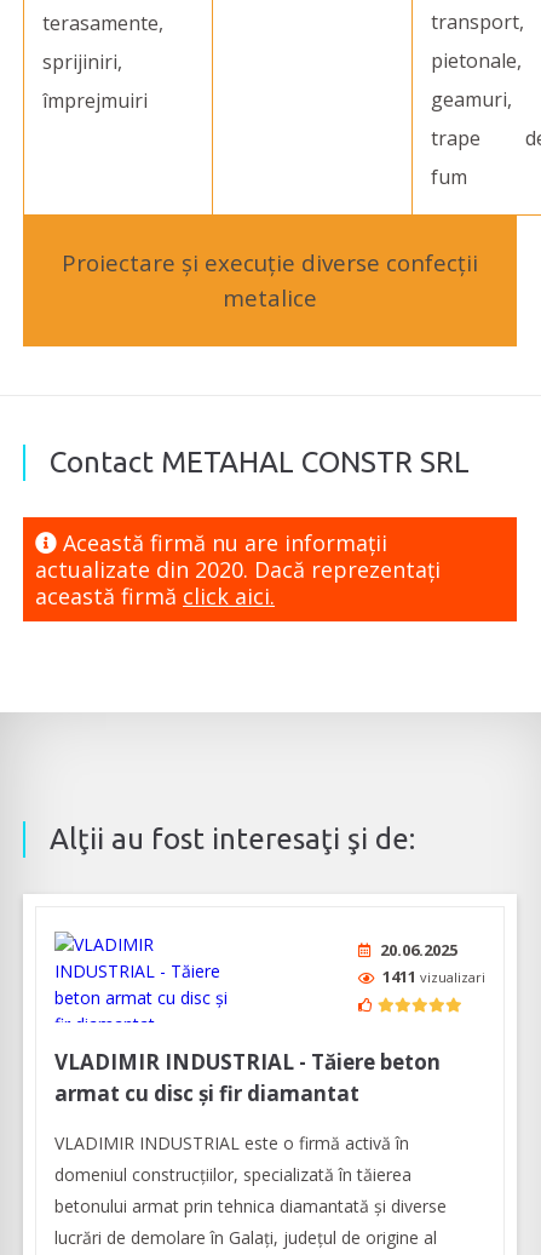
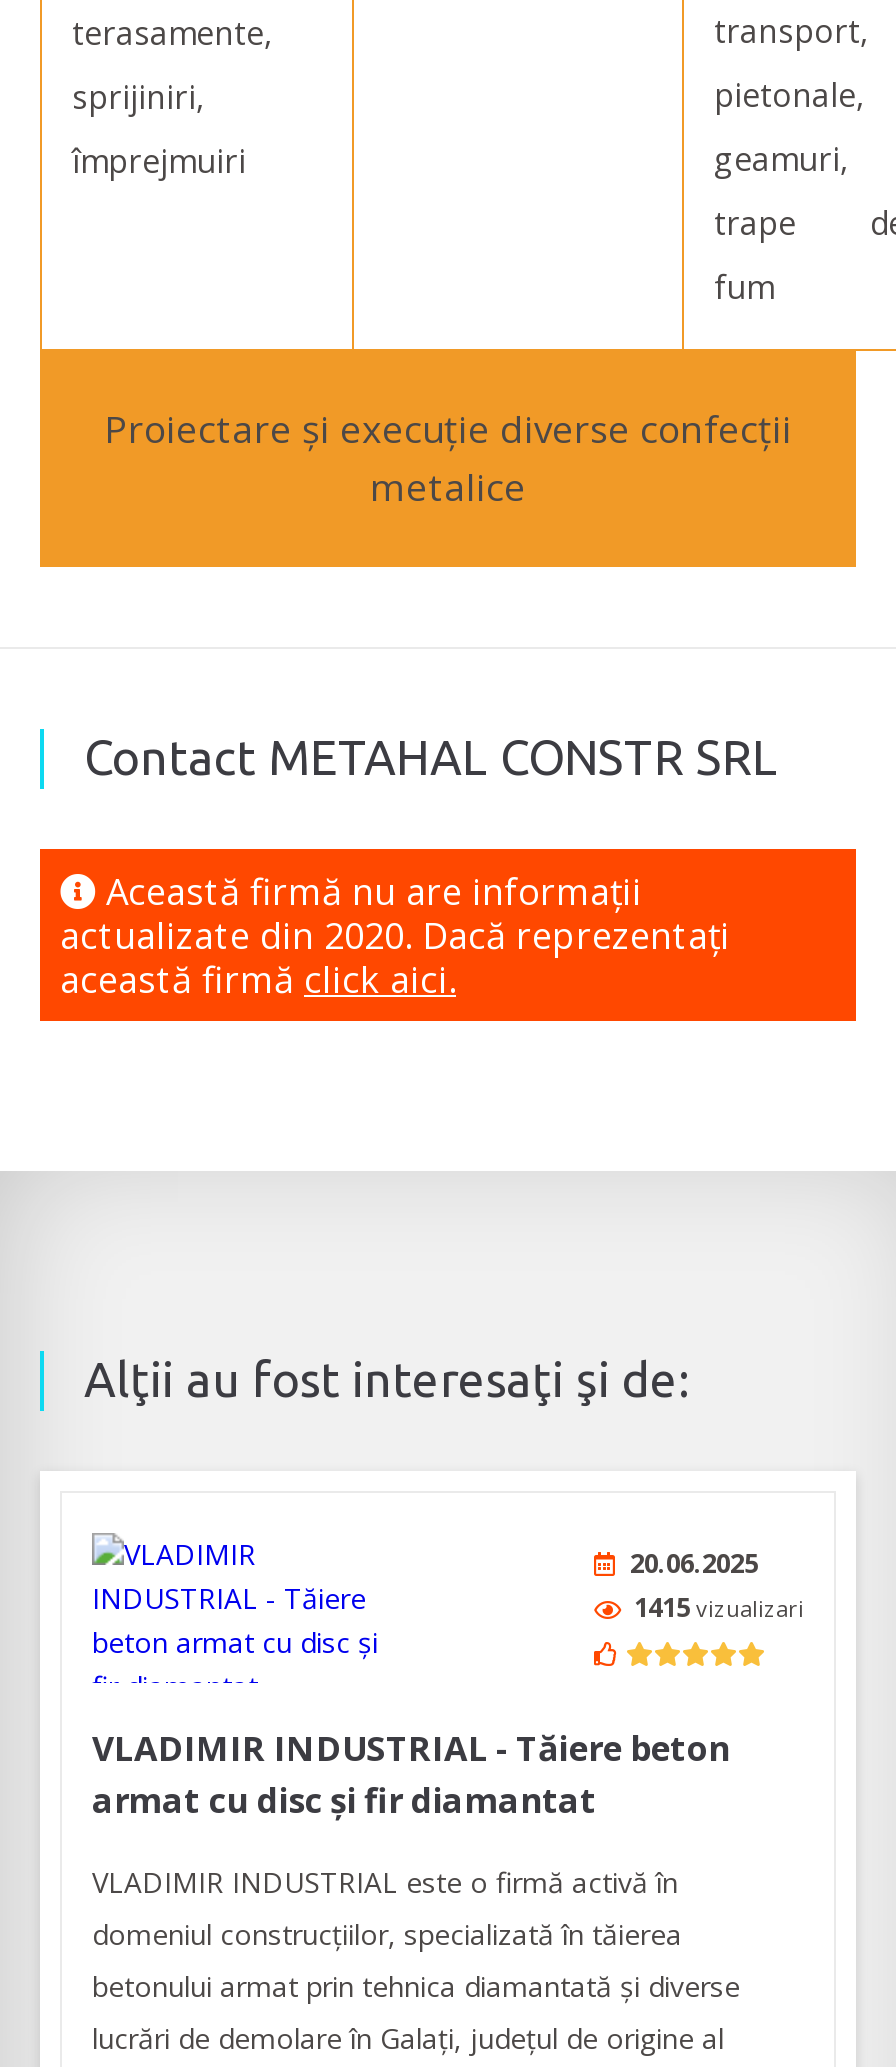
[382,966,485,988] 1411vizualizari -> [634,1590,804,1626] 1415vizualizari

